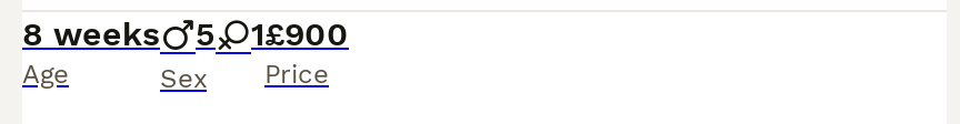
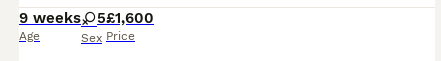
[22,14,160,54] 8 weeks -> [19,9,81,27] 9 weeks
[251,14,264,54] 1 -> none
[264,14,349,54] £900 -> [106,9,154,27] £1,600

